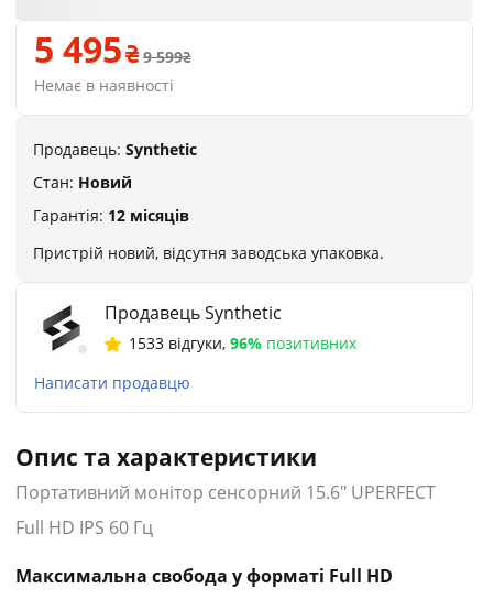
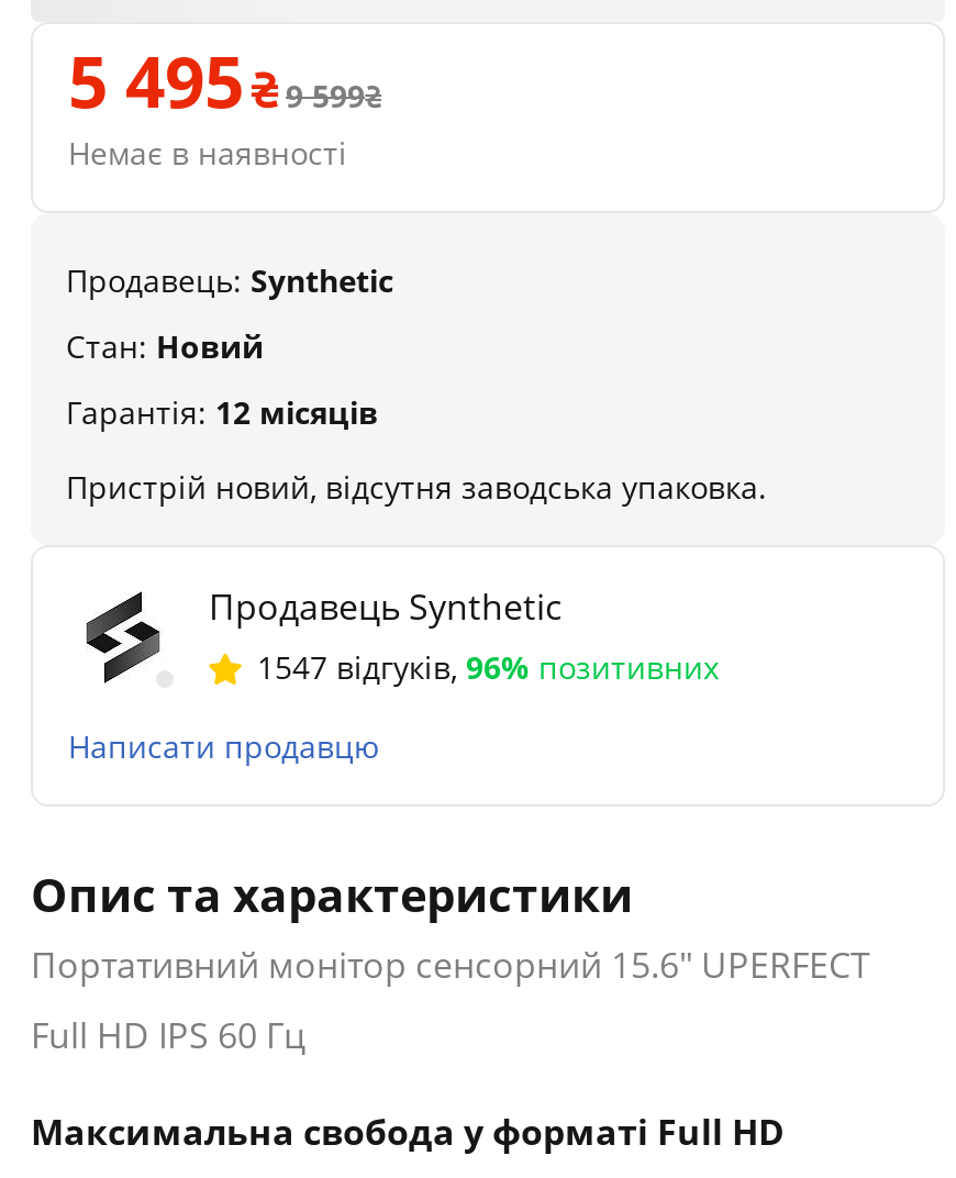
[129,333,356,353] 1533 відгуки, 96% позитивних -> [257,646,719,688] 1547 відгуків, 96% позитивних

